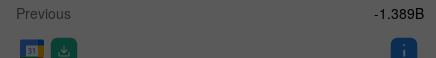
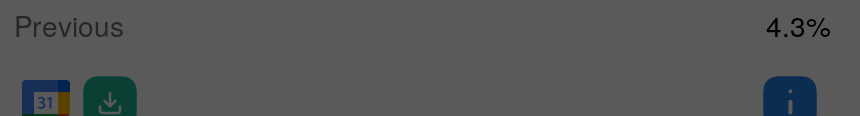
[374,3,424,23] -1.389B -> [766,5,830,45] 4.3%

